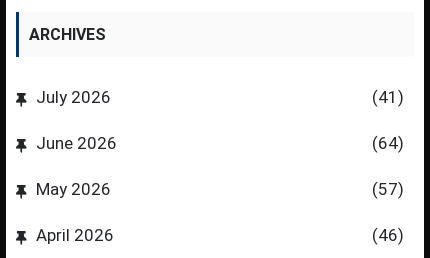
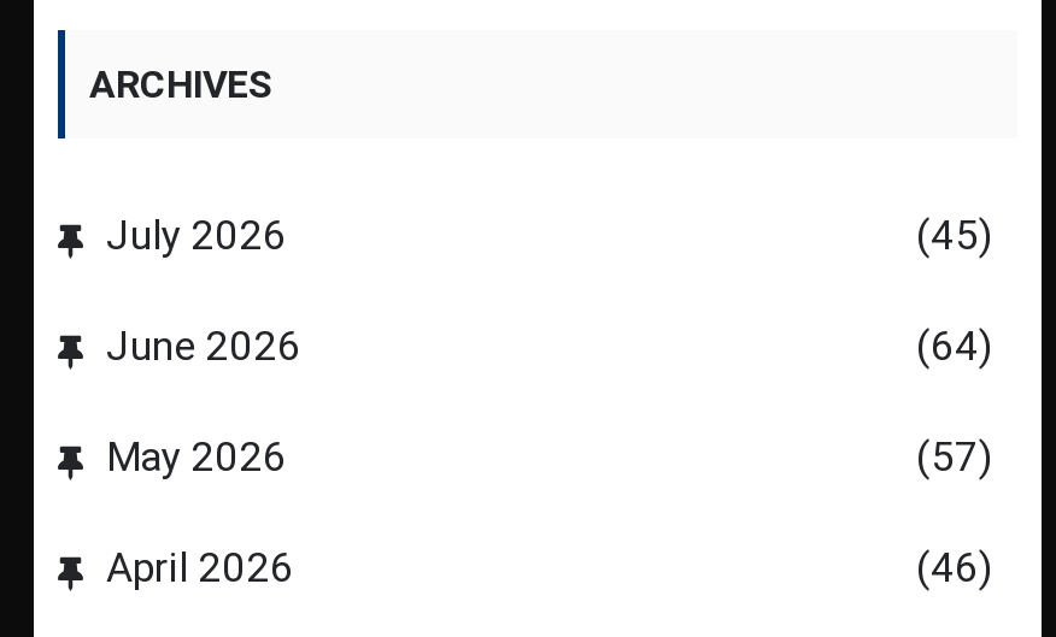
[368,87,404,107] (41) -> [907,211,993,259] (45)

